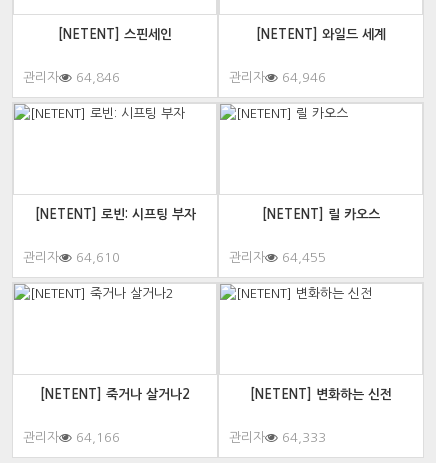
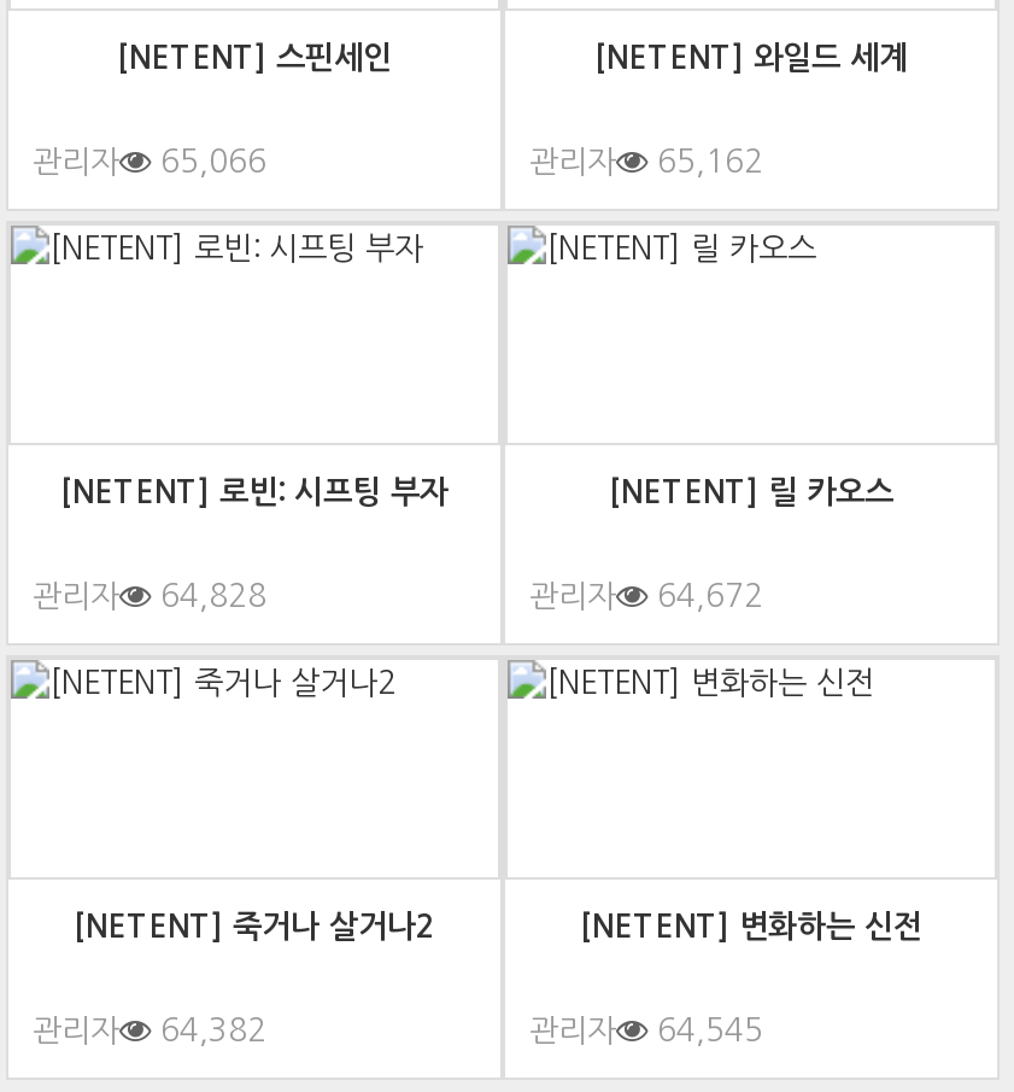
[23,71,120,84] 관리자 64,846 -> [33,146,266,177] 관리자 65,066
[229,71,326,84] 관리자 64,946 -> [529,146,763,177] 관리자 65,162
[23,251,120,264] 관리자 64,610 -> [33,580,266,612] 관리자 64,828
[229,251,326,264] 관리자 64,455 -> [529,580,763,612] 관리자 64,672
[23,431,120,444] 관리자 64,166 -> [33,1015,266,1046] 관리자 64,382
[229,431,326,444] 관리자 64,333 -> [529,1015,763,1046] 관리자 64,545

